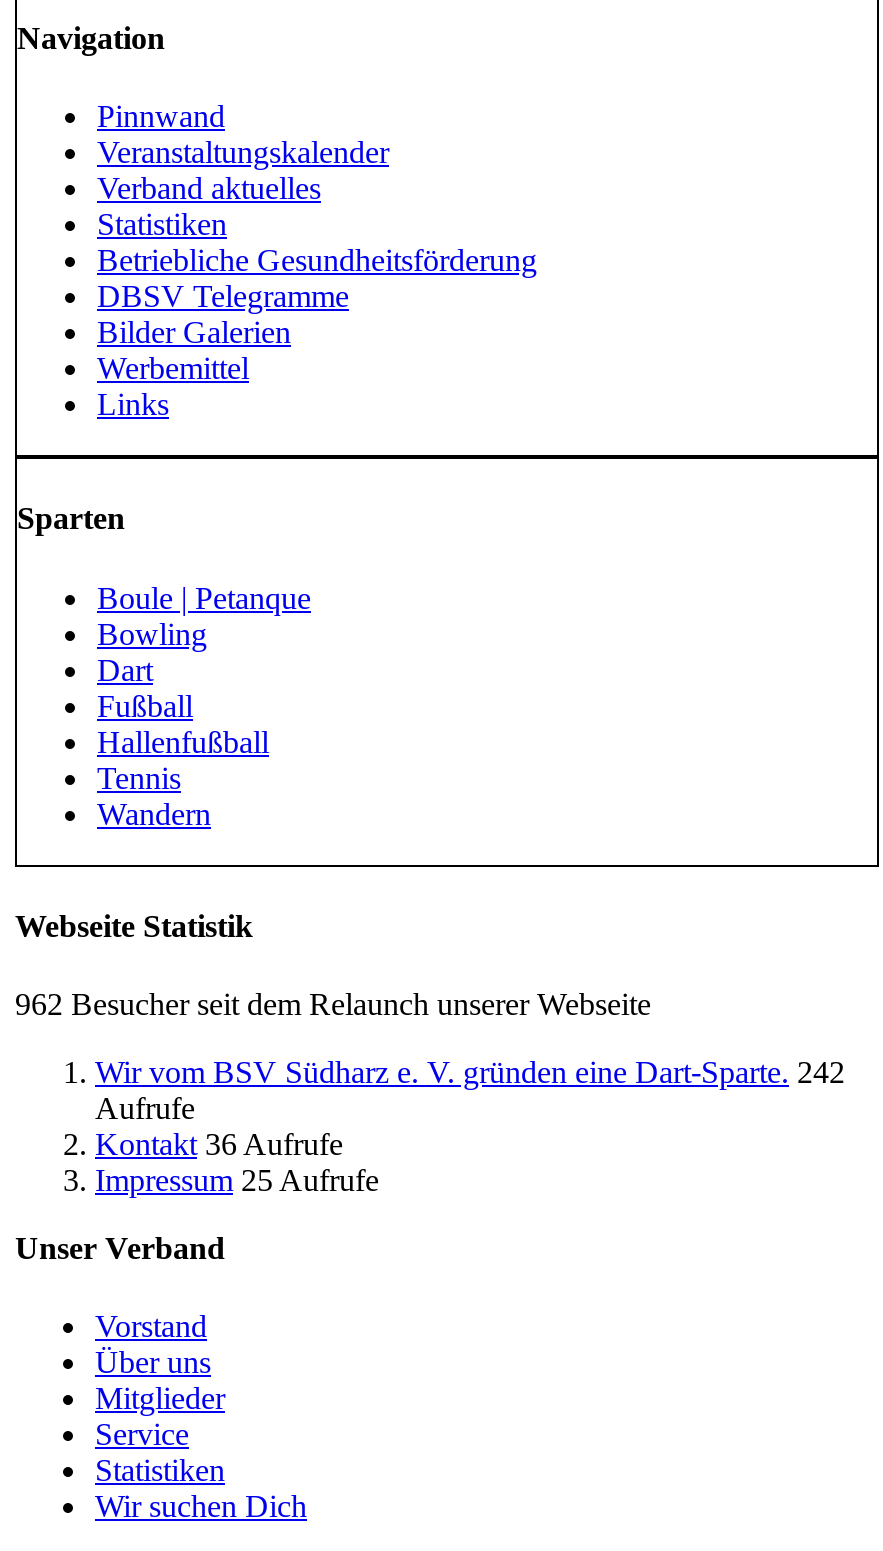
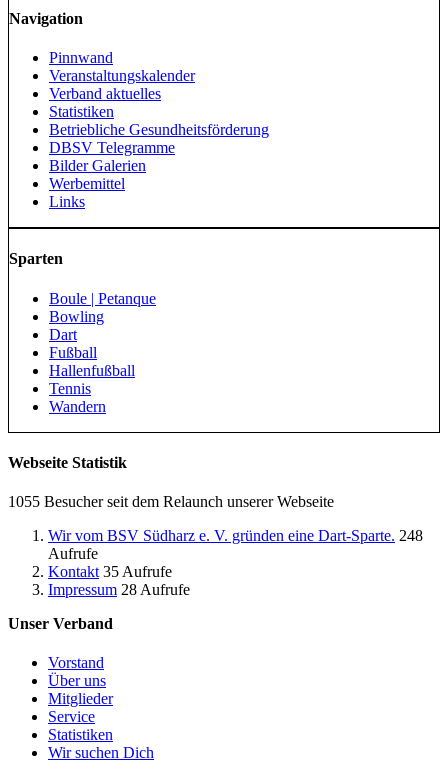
[15,987,651,1021] 962 Besucher seit dem Relaunch unserer Webseite -> [8,493,334,510] 1055 Besucher seit dem Relaunch unserer Webseite
[95,1055,845,1089] Wir vom BSV Südharz e. V. gründen eine Dart-Sparte. 242 -> [48,527,423,544] Wir vom BSV Südharz e. V. gründen eine Dart-Sparte. 248
[95,1127,343,1161] Kontakt 36 Aufrufe -> [48,563,172,580] Kontakt 35 Aufrufe
[95,1163,379,1197] Impressum 25 Aufrufe -> [48,581,190,598] Impressum 28 Aufrufe

